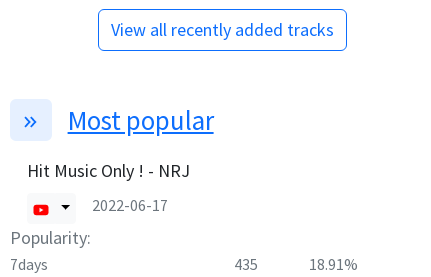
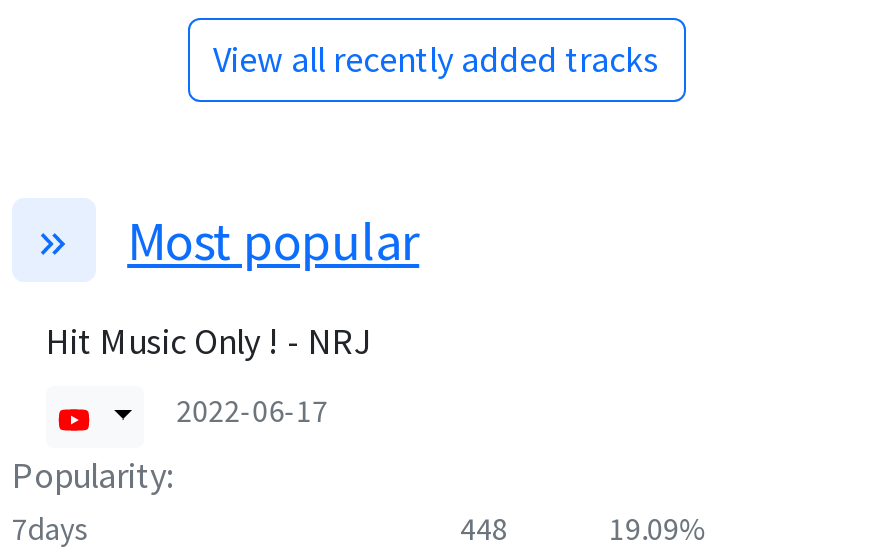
[234,255,258,274] 435 -> [460,510,508,548] 448
[309,255,358,274] 18.91% -> [609,510,707,548] 19.09%

